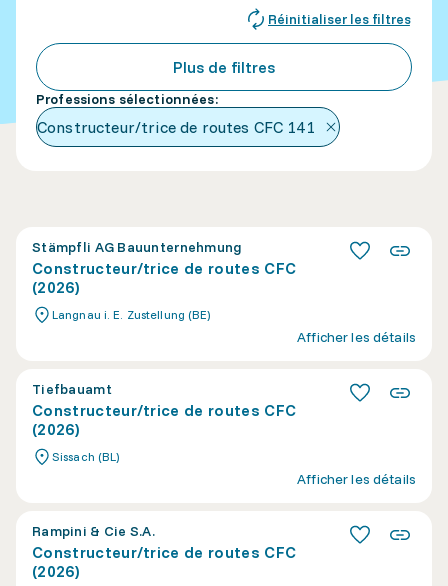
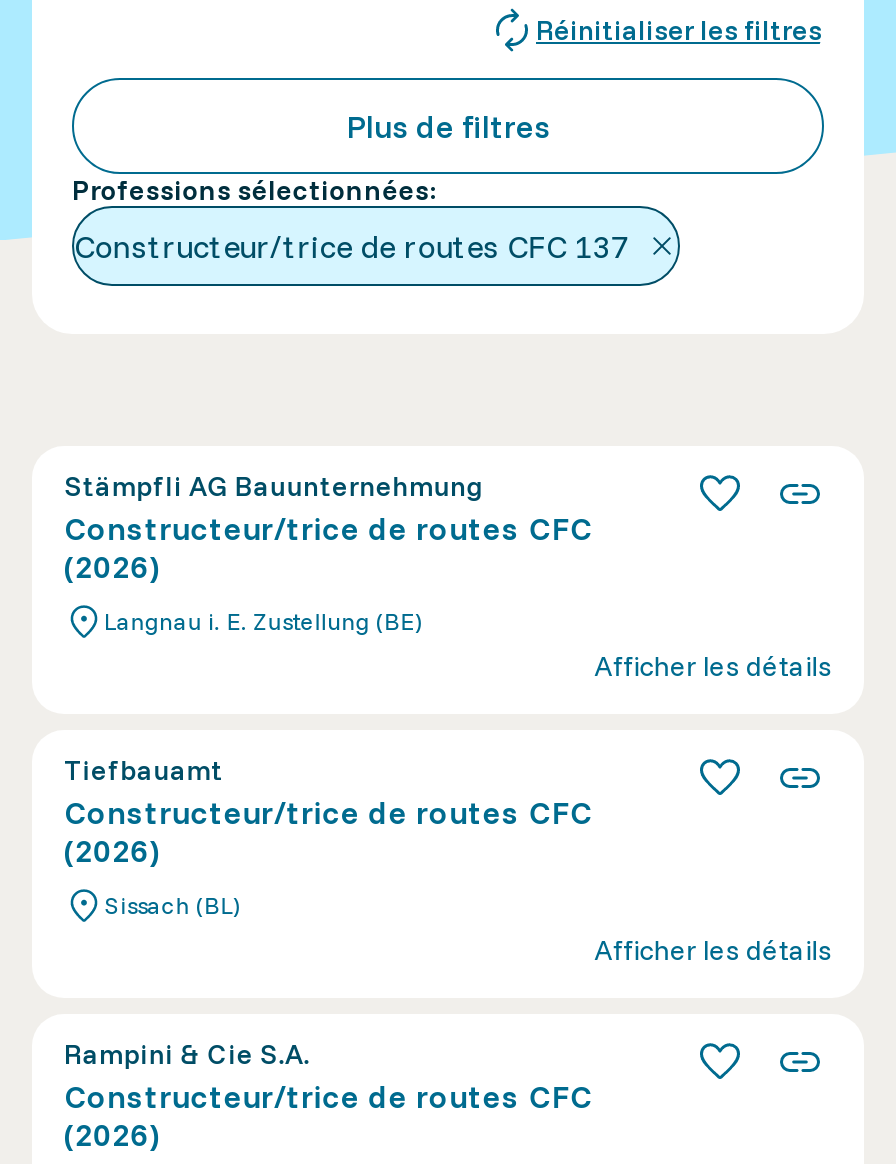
[37,117,315,137] Constructeur/trice de routes CFC 141 -> [74,226,630,266] Constructeur/trice de routes CFC 137

